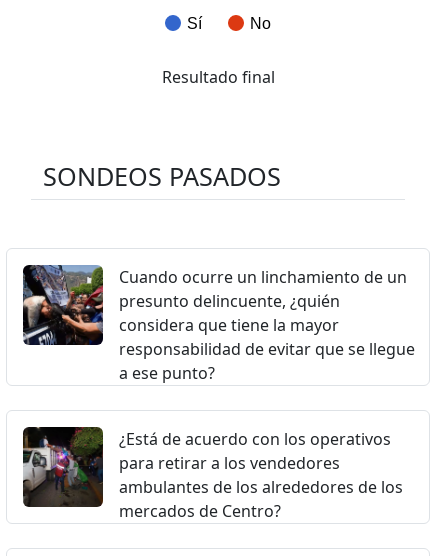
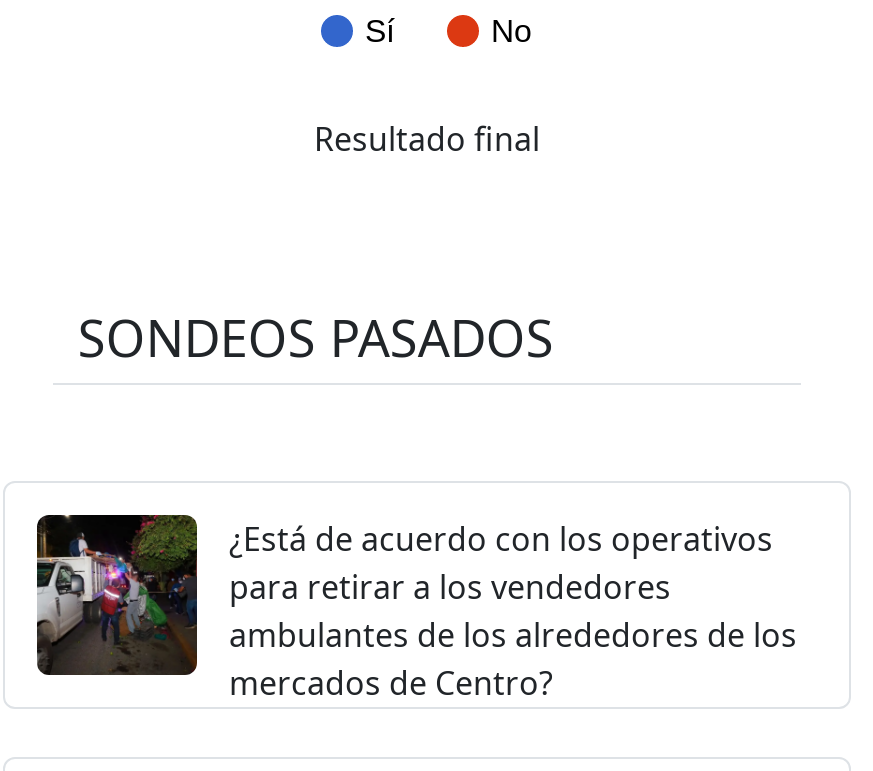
[22,264,415,384] [image] | Cuando ocurre un linchamiento de un | presunto delincuente, ¿quién | considera que tiene la mayor | responsabilidad de evitar que se llegue | a ese punto? -> none

